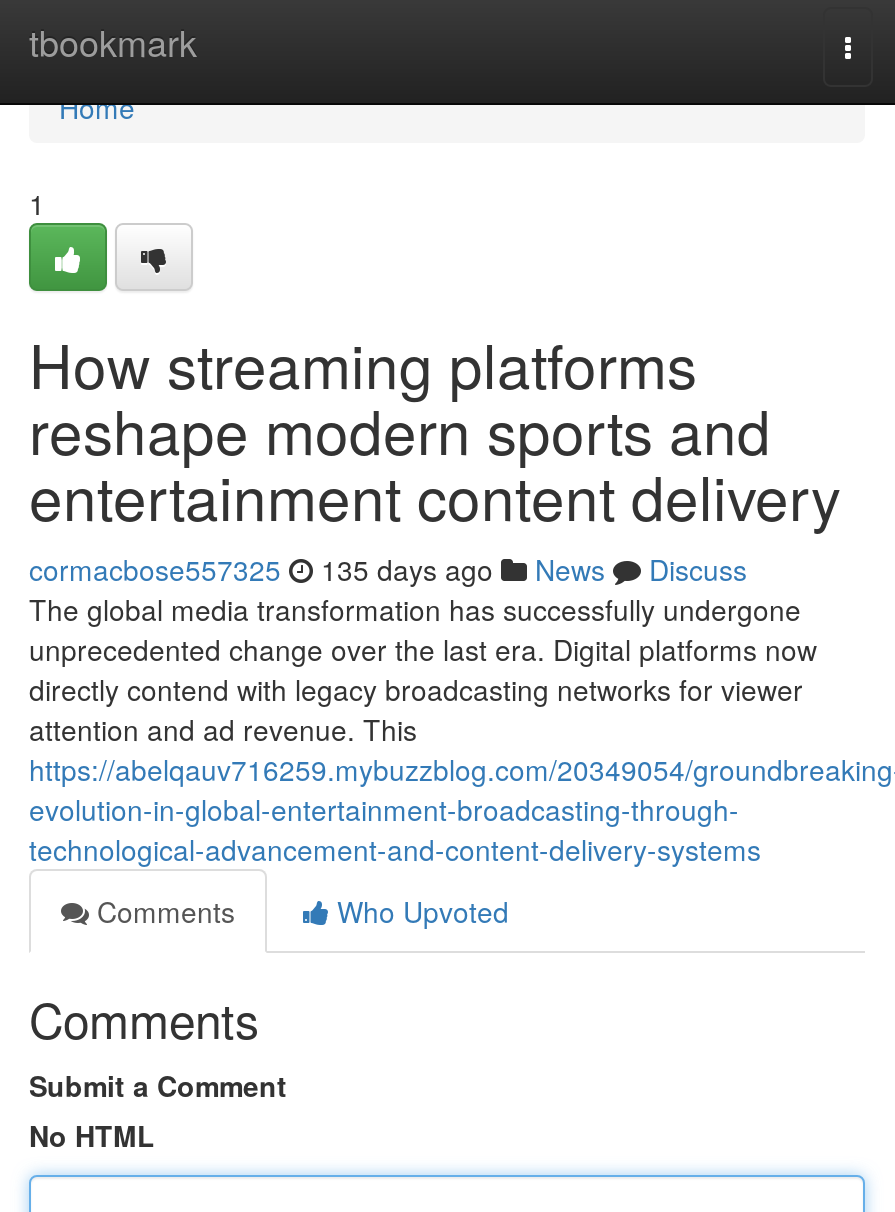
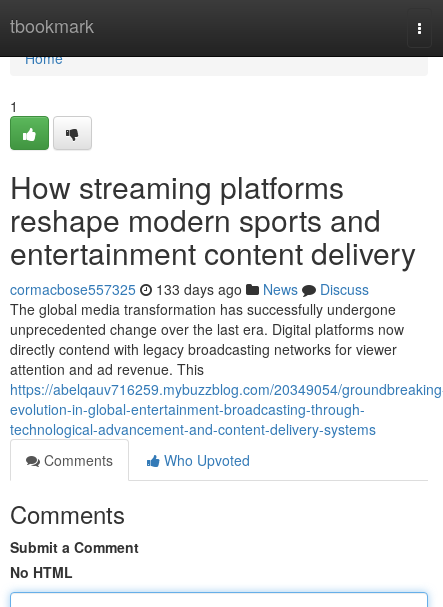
[29,549,747,589] cormacbose557325 135 days ago News Discuss -> [10,279,369,299] cormacbose557325 133 days ago News Discuss

